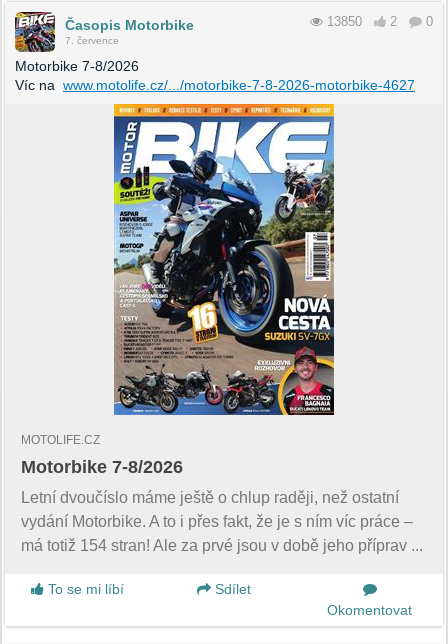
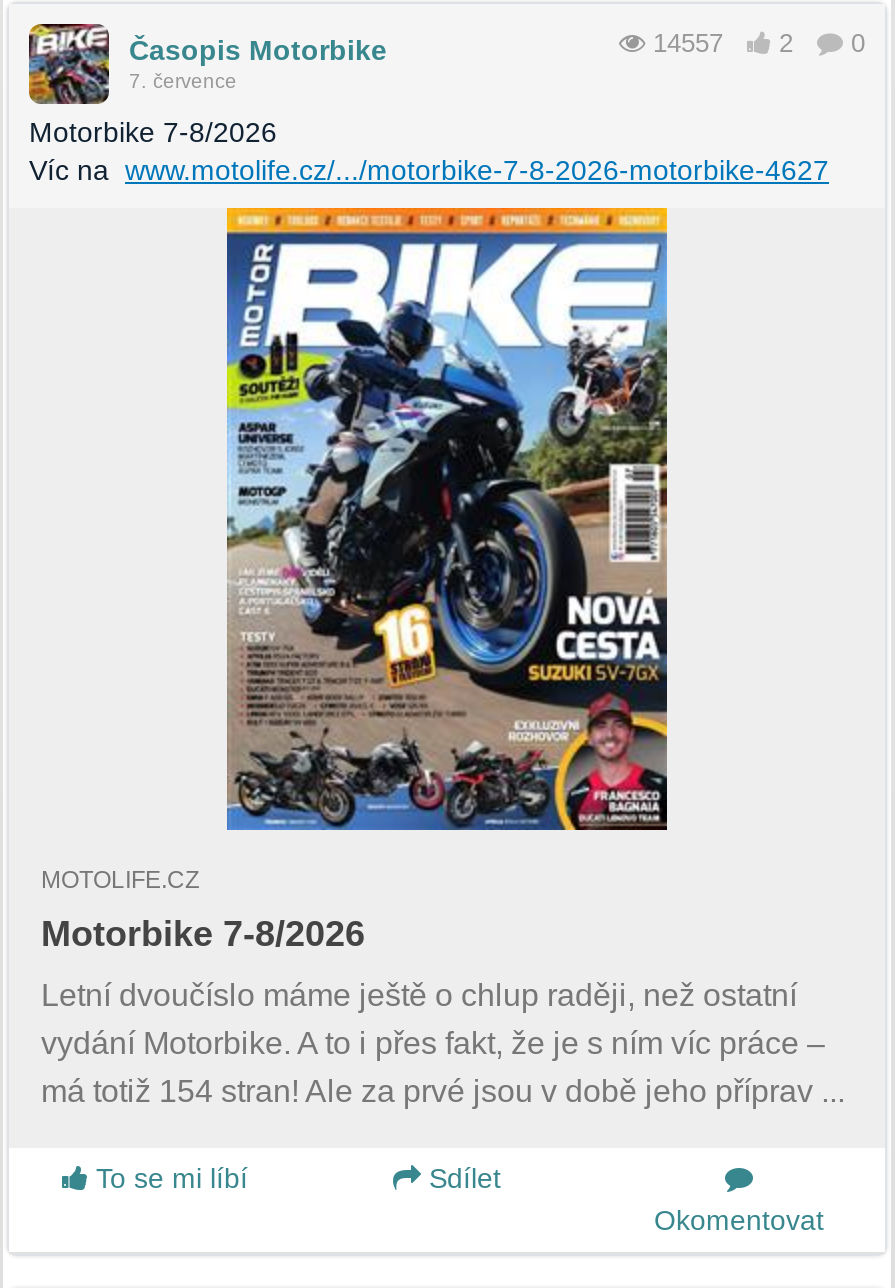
[327,14,433,29] 13850 2 0 -> [653,28,865,58] 14557 2 0

